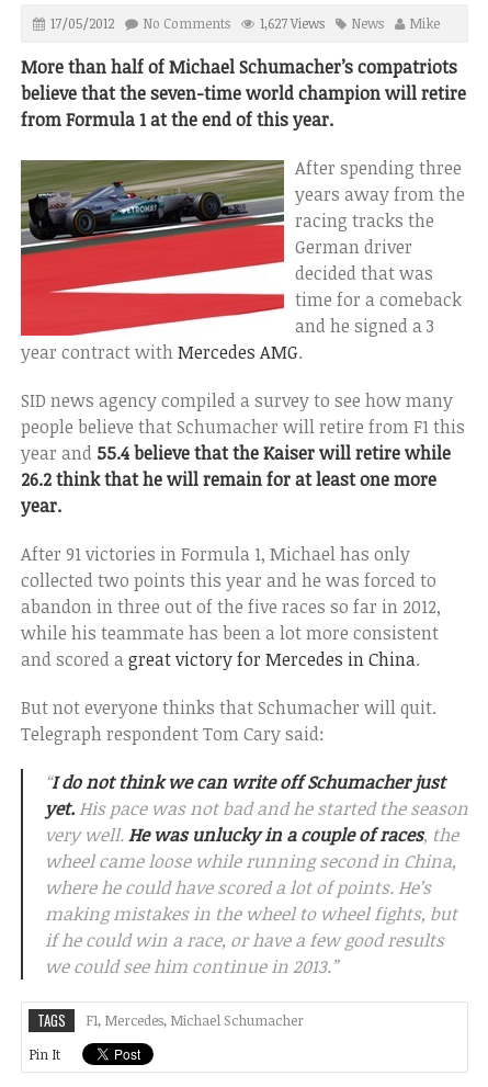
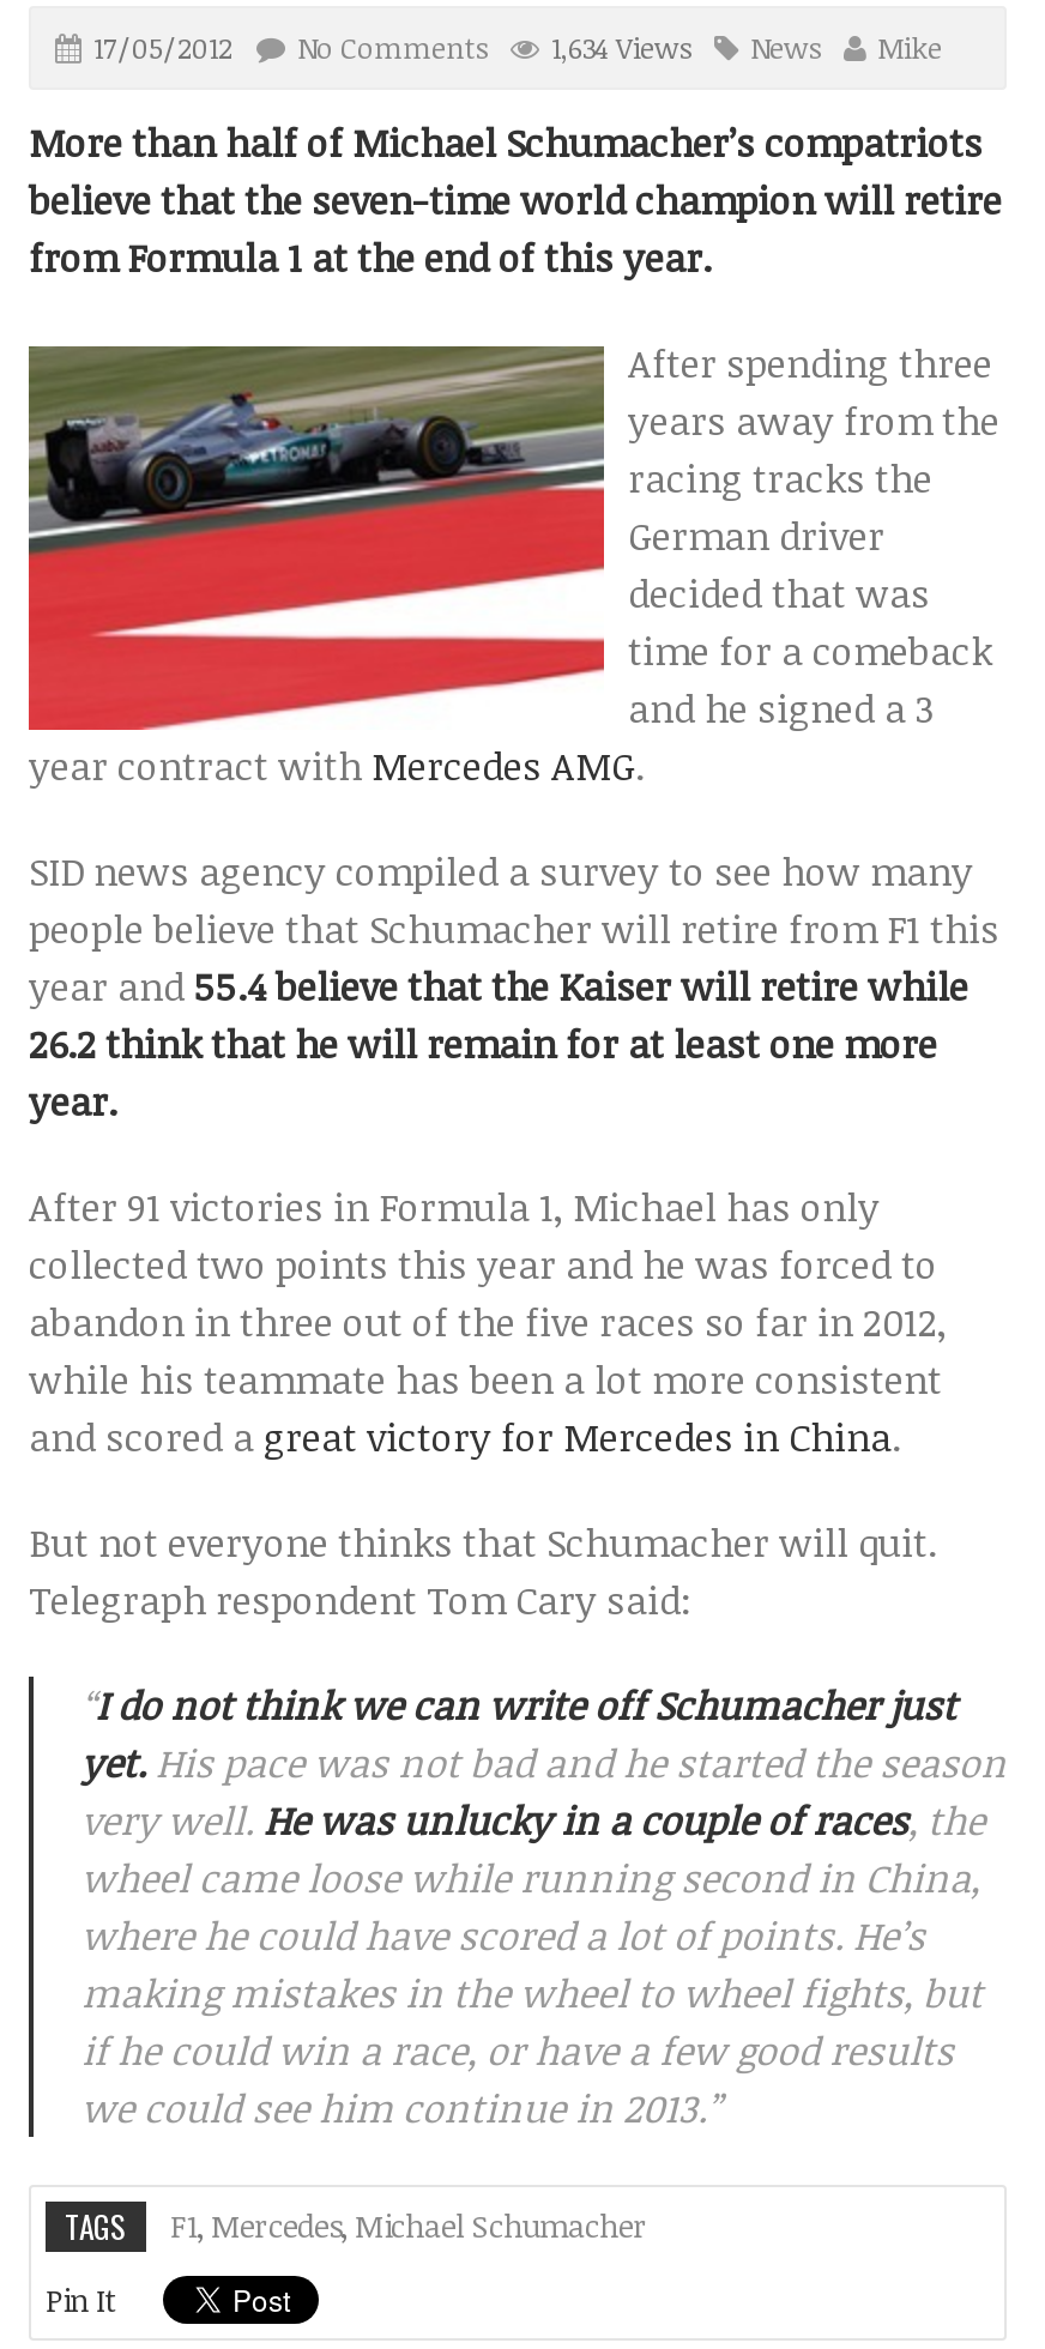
[50,15,440,32] 17/05/2012 No Comments 1,627 Views News Mike -> [93,28,942,66] 17/05/2012 No Comments 1,634 Views News Mike

